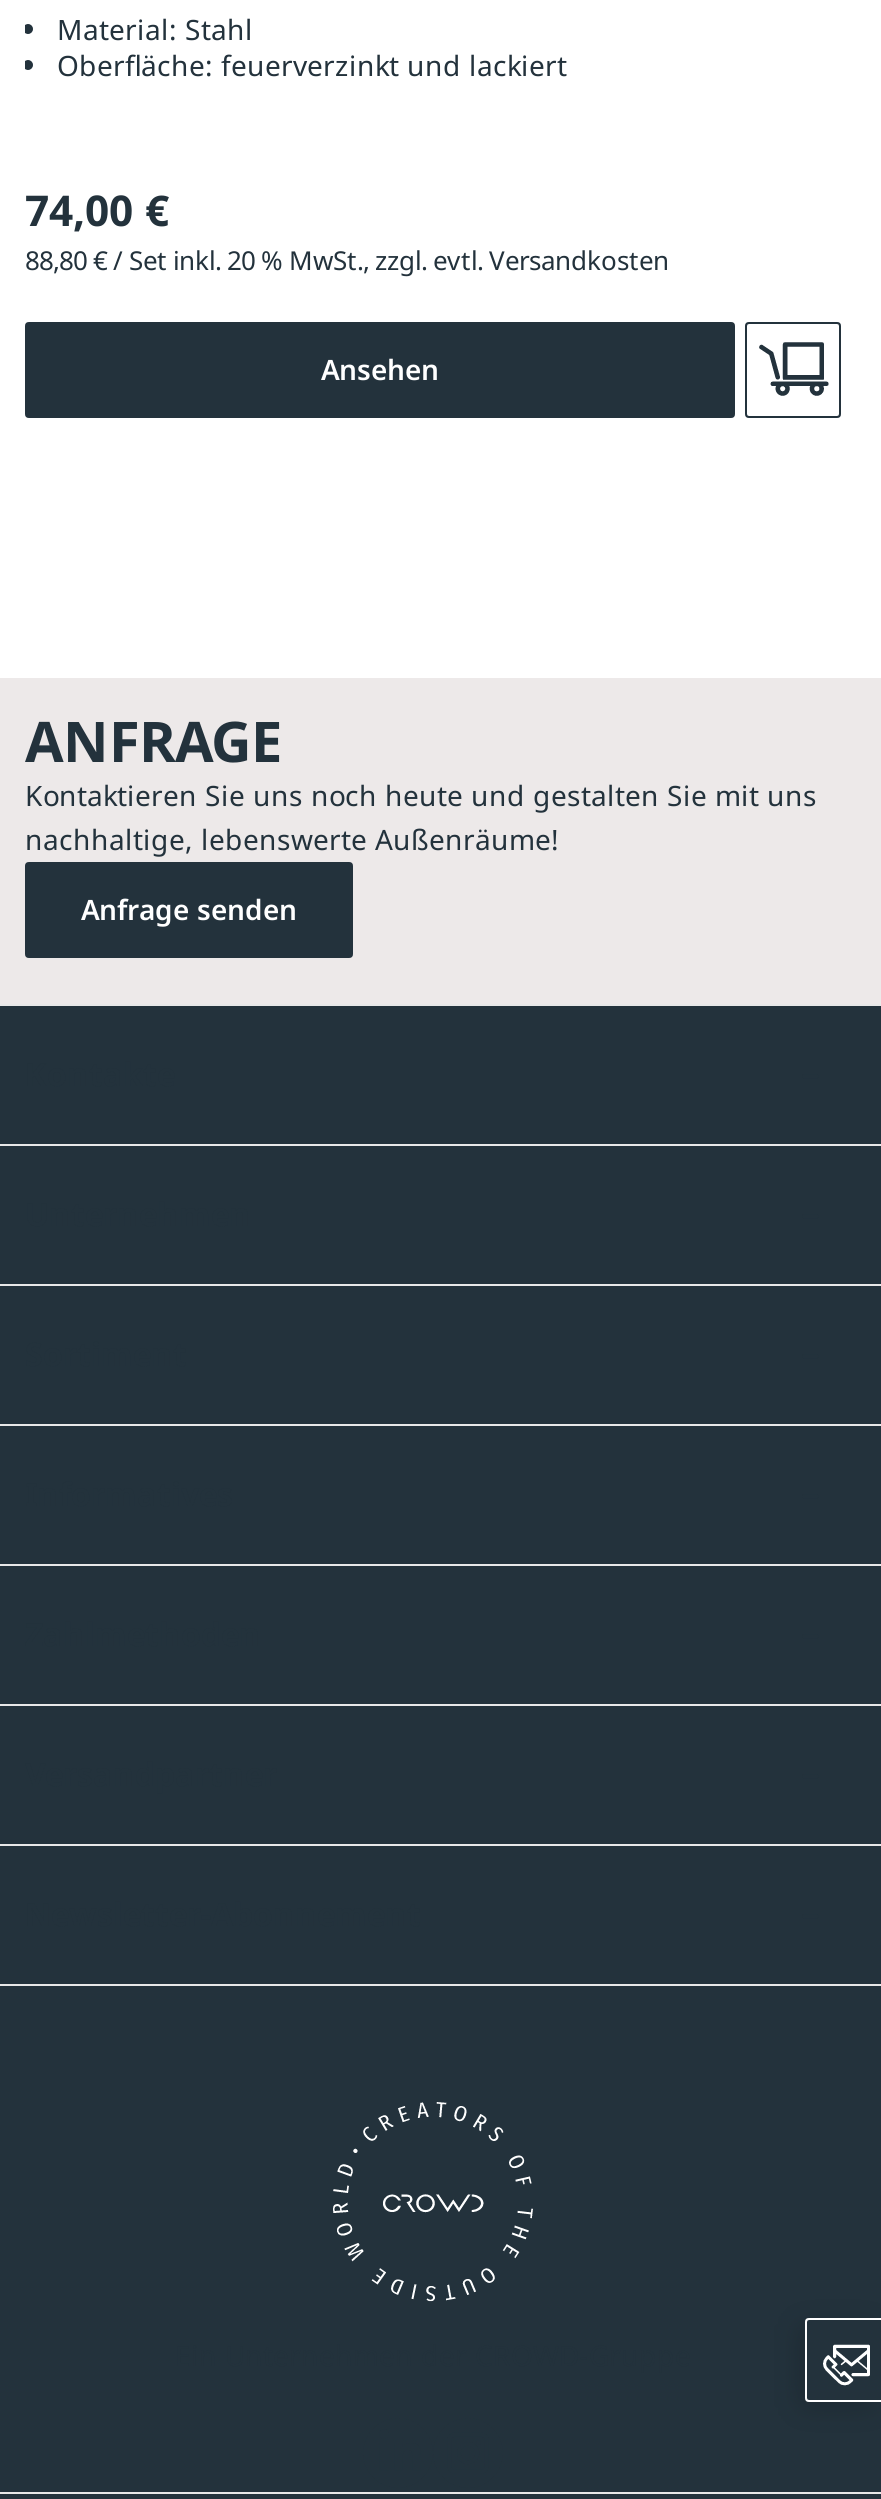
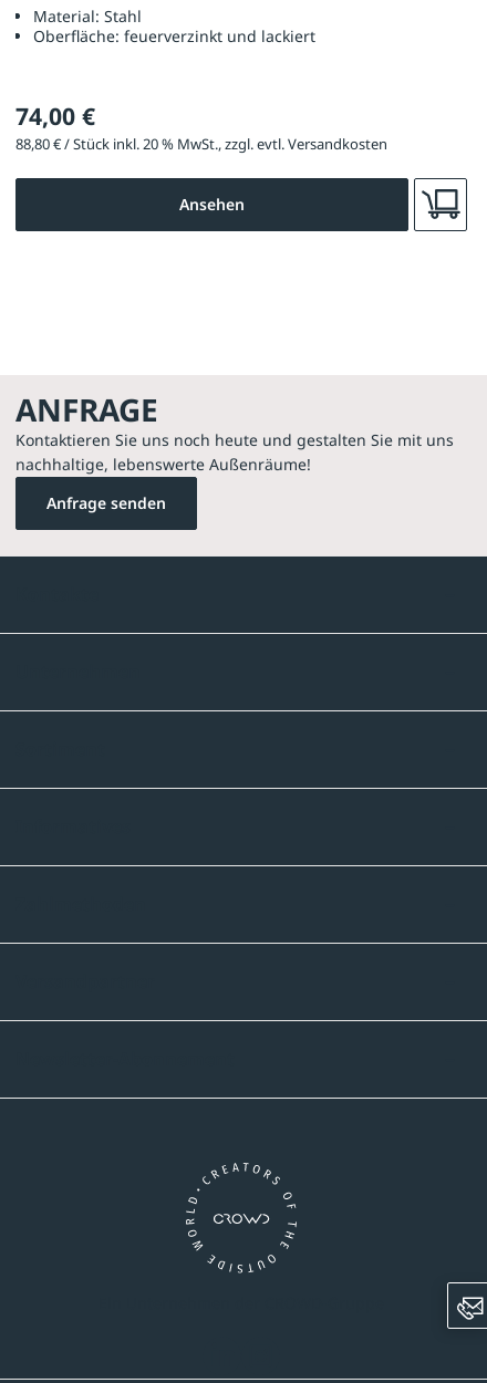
[25,242,669,278] 88,80 € / Set inkl. 20 % MwSt., zzgl. evtl. Versandkosten -> [15,134,387,154] 88,80 € / Stück inkl. 20 % MwSt., zzgl. evtl. Versandkosten

